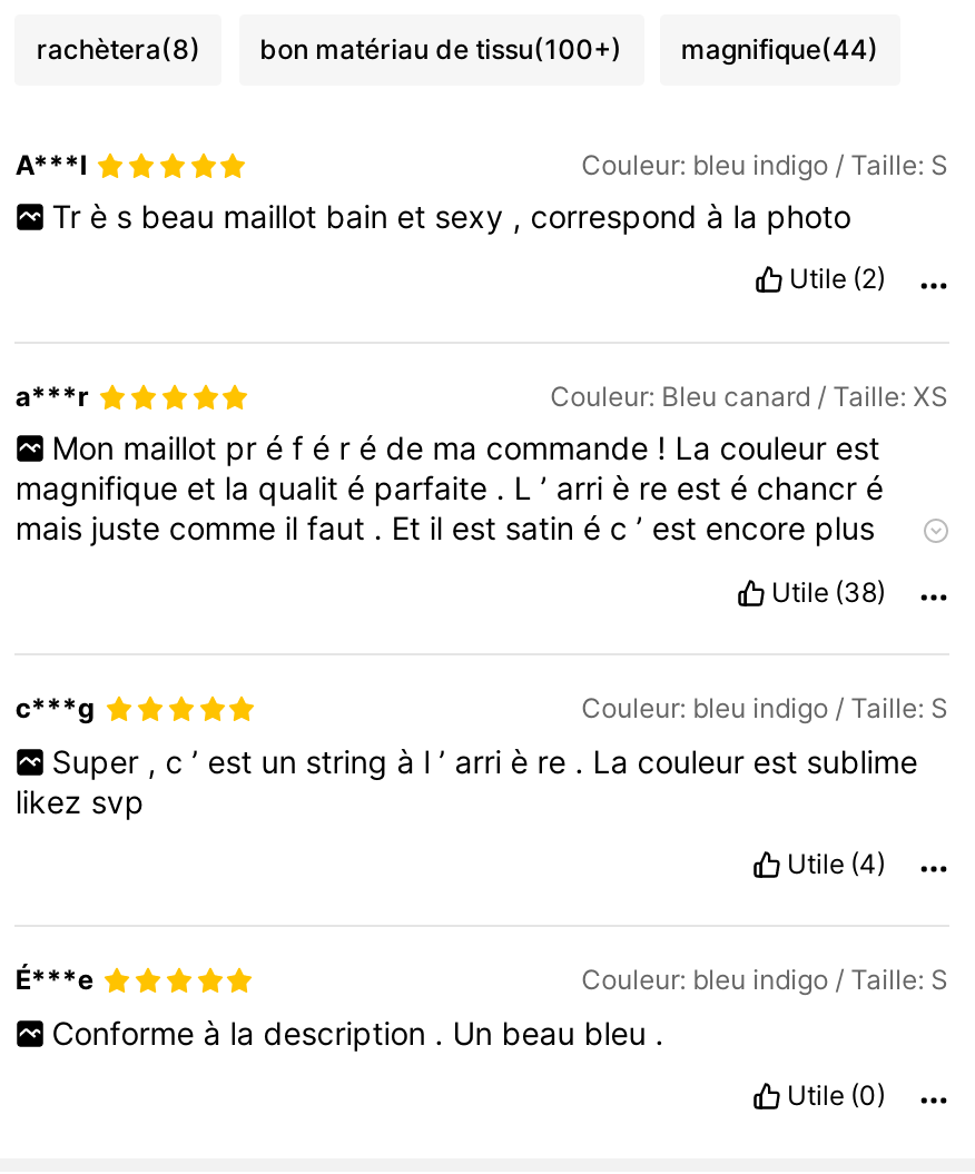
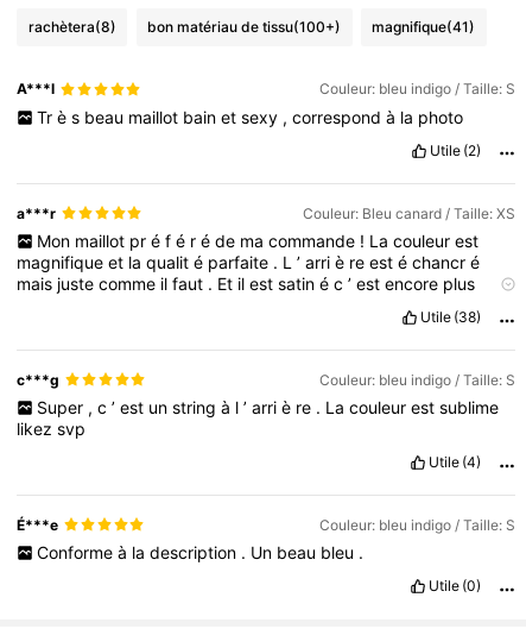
[37,32,879,65] rachètera(8) bon matériau de tissu(100+) magnifique(44) -> [28,18,475,36] rachètera(8) bon matériau de tissu(100+) magnifique(41)

